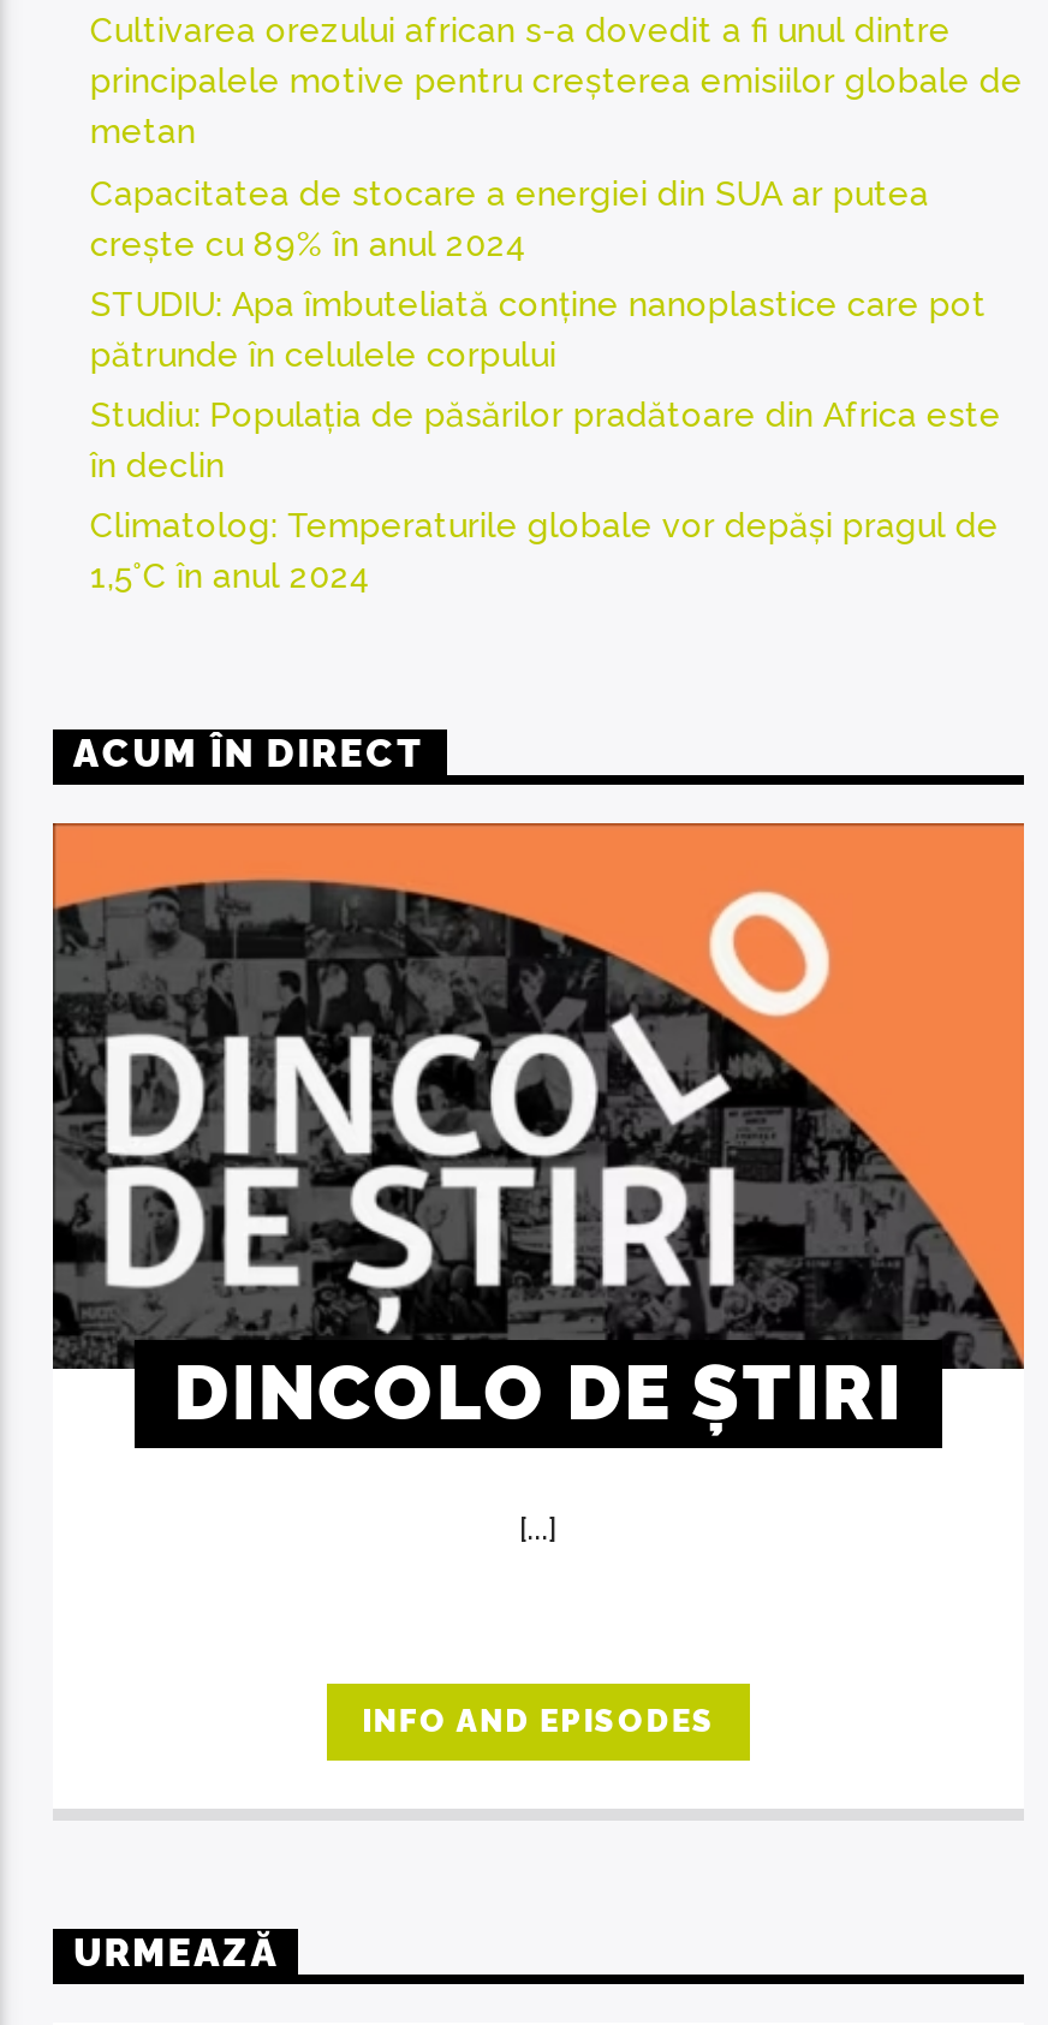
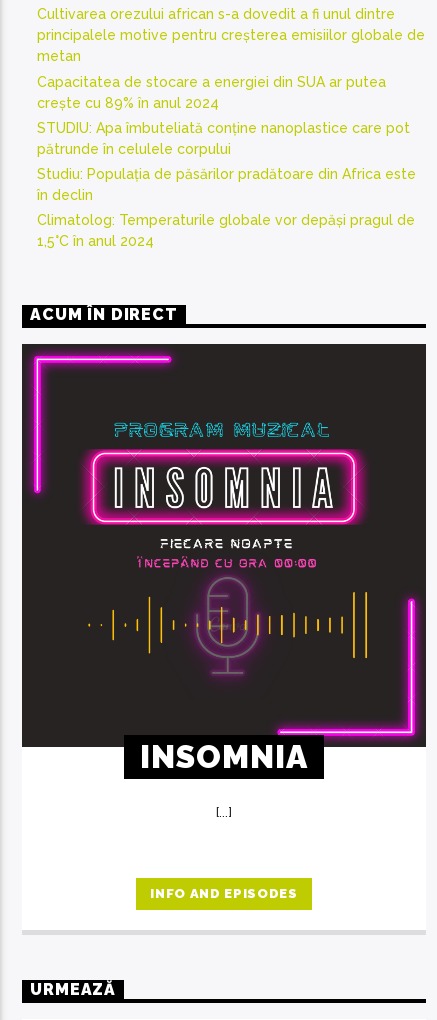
[50,821,1026,1451] [image] | DINCOLO DE ȘTIRI -> [21,343,427,775] [image] | INSOMNIA

